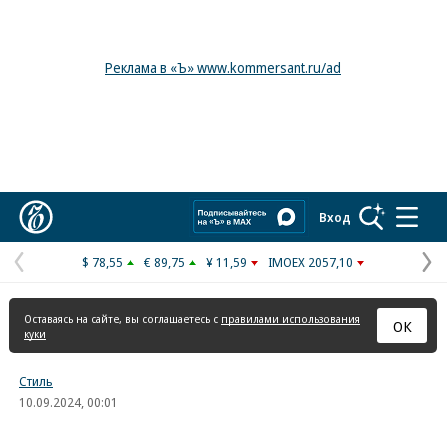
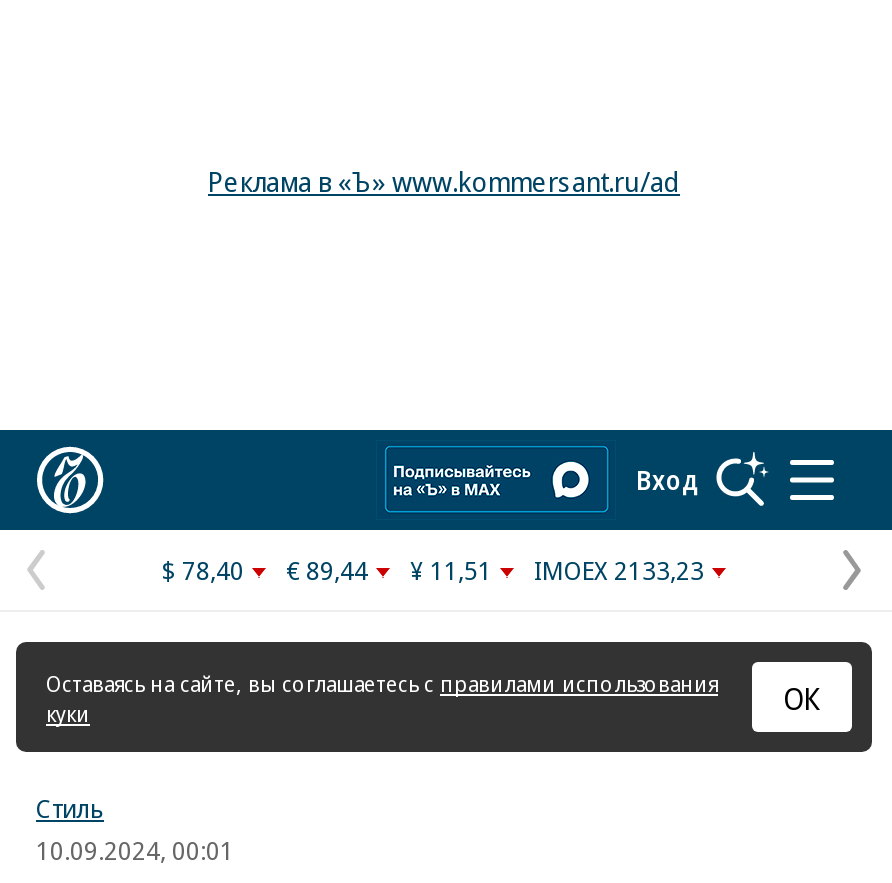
[82,253,123,271] $ 78,55 -> [162,552,244,588] $ 78,40
[144,253,185,271] € 89,75 -> [286,552,368,588] € 89,44
[206,253,247,271] ¥ 11,59 -> [410,552,492,588] ¥ 11,51
[268,253,353,271] IMOEX 2057,10 -> [534,552,704,588] IMOEX 2133,23

